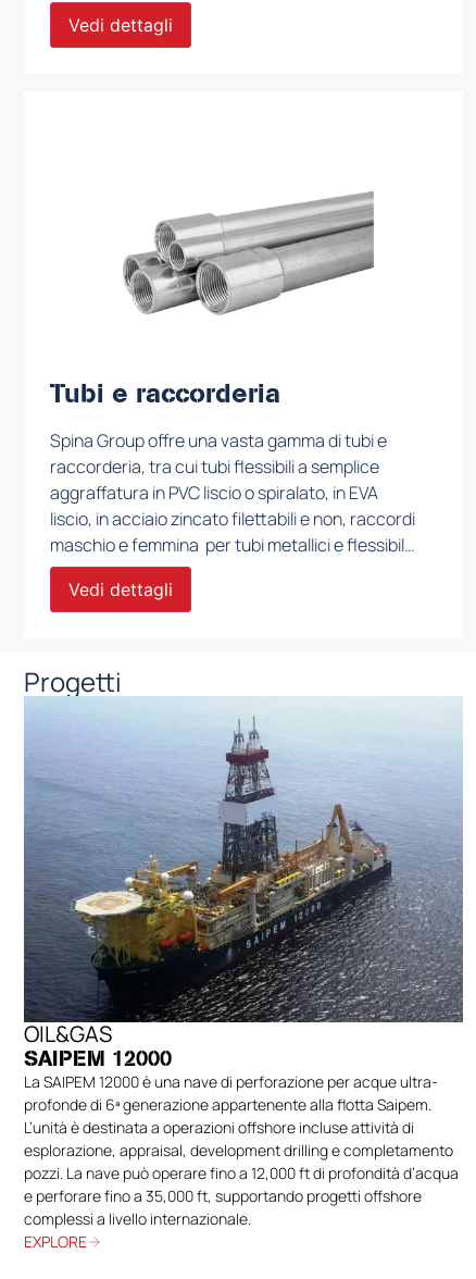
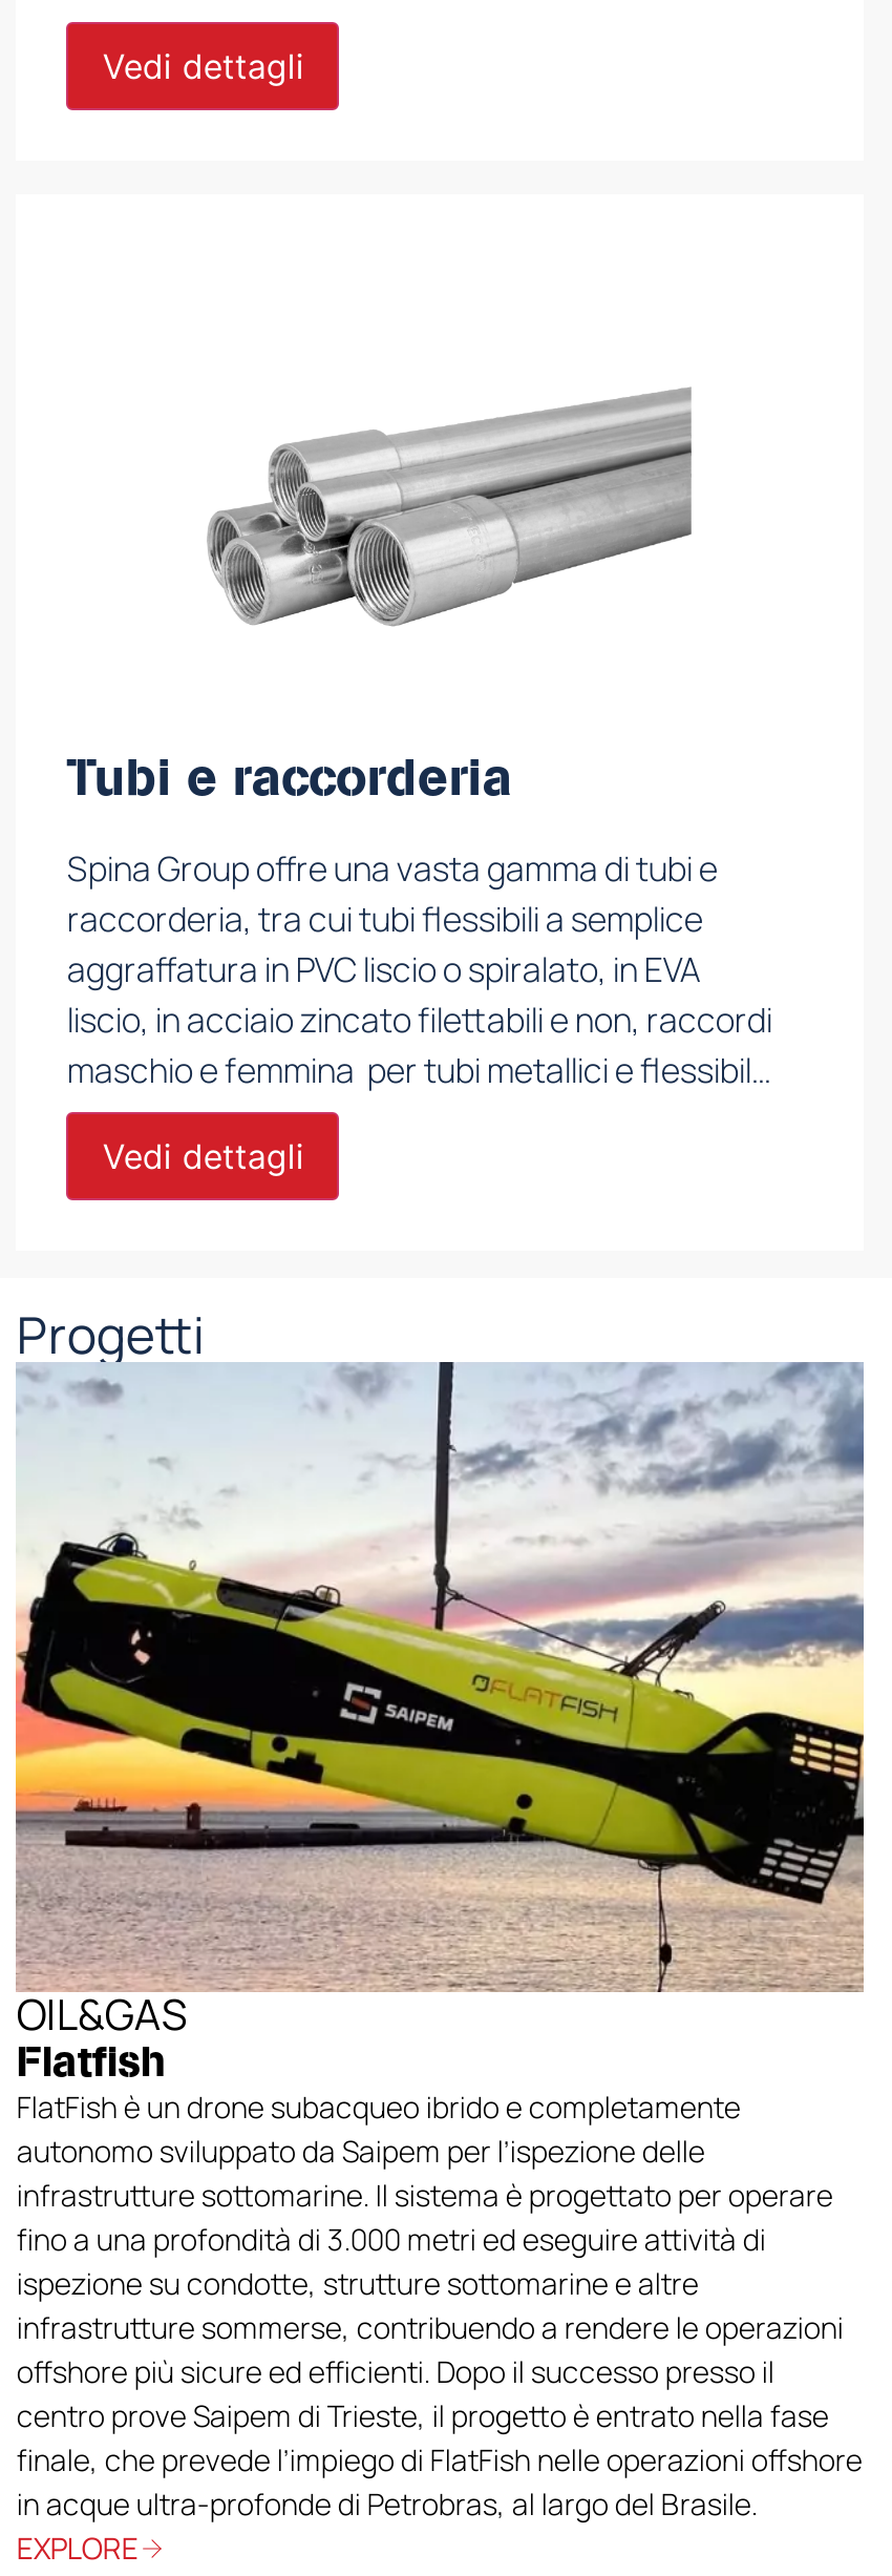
[23,696,464,1229] [image] | SAIPEM 12000 | La SAIPEM 12000 è una nave di perforazione per acque ultra- | profonde di 6ª generazione appartenente alla flotta Saipem. | L’unità è destinata a operazioni offshore incluse attività di | esplorazione, appraisal, development drilling e completamento | pozzi. La nave può operare fino a 12,000 ft di profondità d’acqua | e perforare fino a 35,000 ft, supportando progetti offshore | complessi a livello internazionale. -> [14,1360,866,2523] [image] | Flatfish | FlatFish è un drone subacqueo ibrido e completamente | autonomo sviluppato da Saipem per l’ispezione delle | infrastrutture sottomarine. Il sistema è progettato per operare | fino a una profondità di 3.000 metri ed eseguire attività di | ispezione su condotte, strutture sottomarine e altre | infrastrutture sommerse, contribuendo a rendere le operazioni | offshore più sicure ed efficienti. Dopo il successo presso il | centro prove Saipem di Trieste, il progetto è entrato nella fase | finale, che prevede l’impiego di FlatFish nelle operazioni offshore | in acque ultra-profonde di Petrobras, al largo del Brasile.

